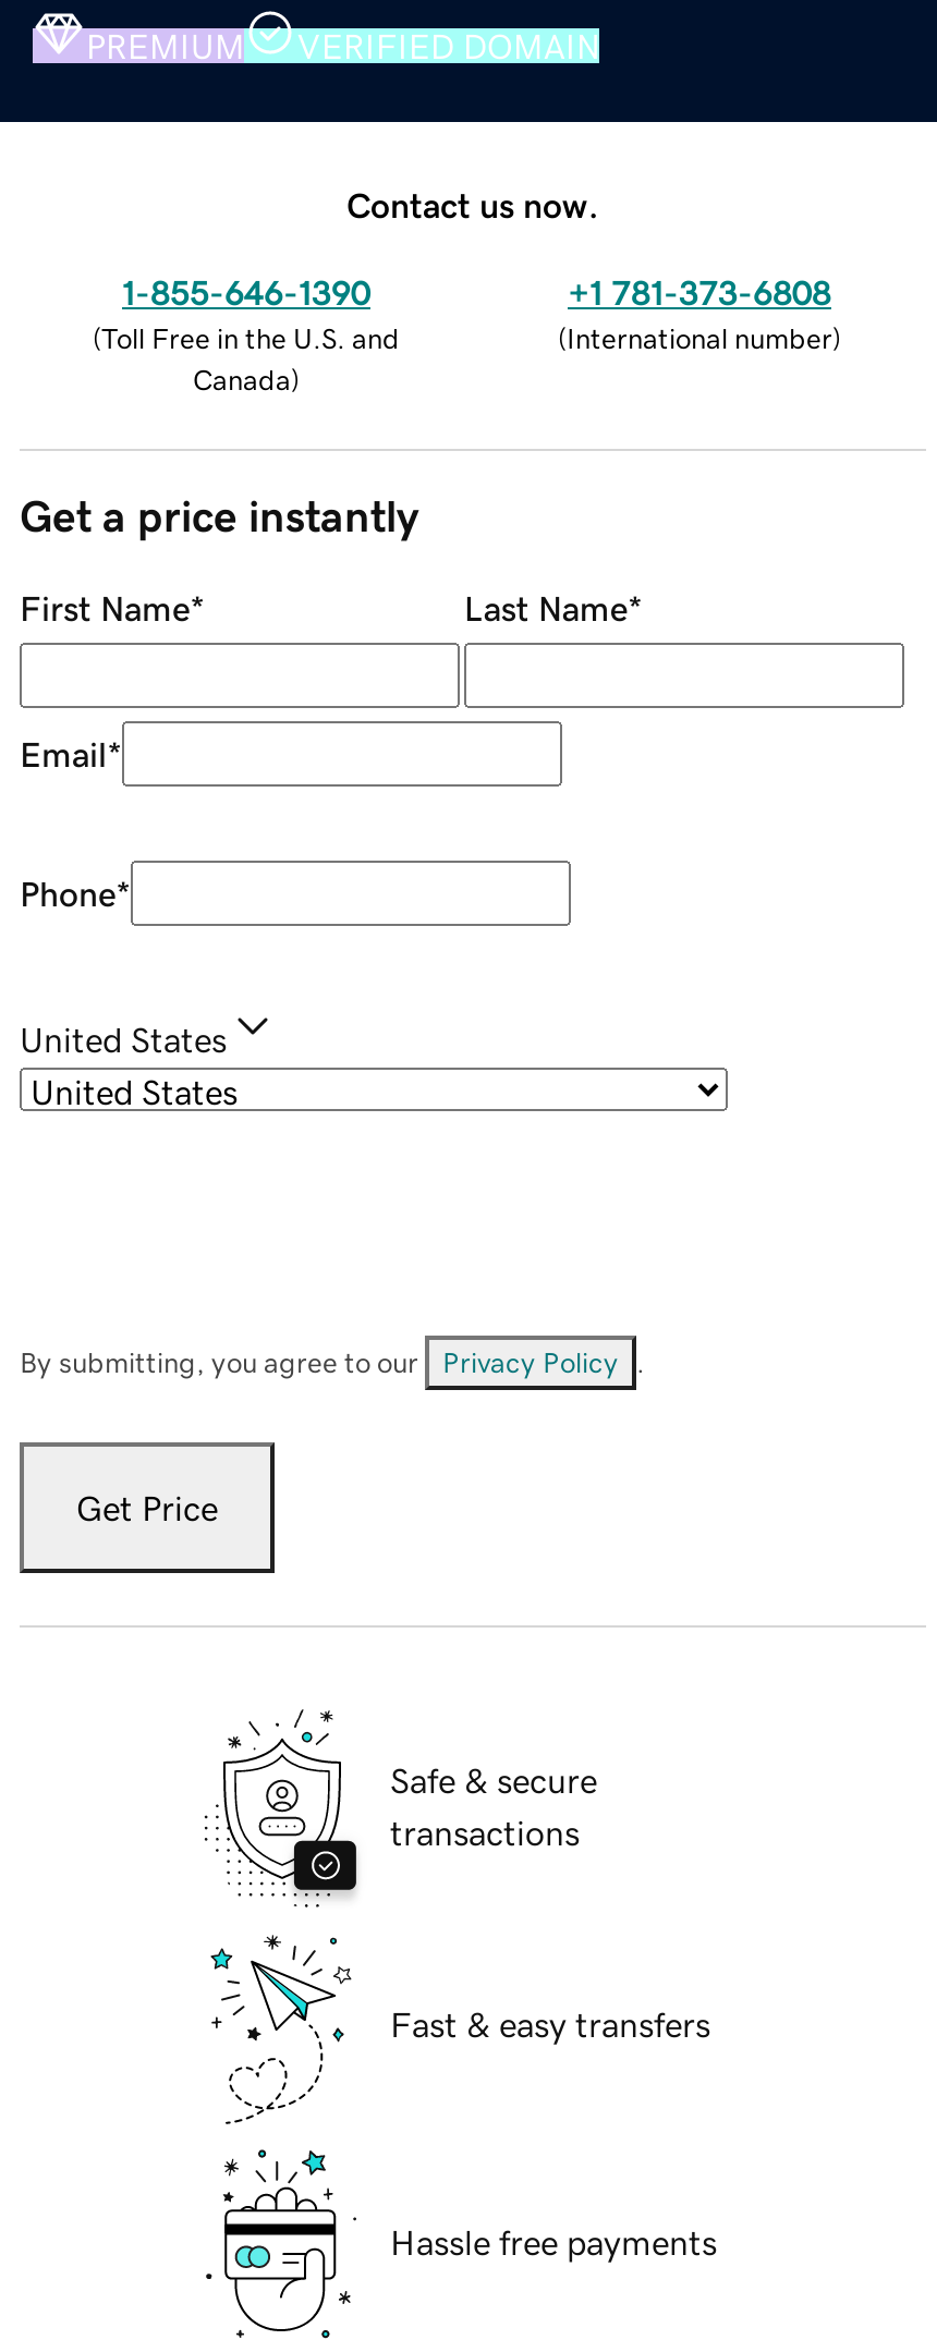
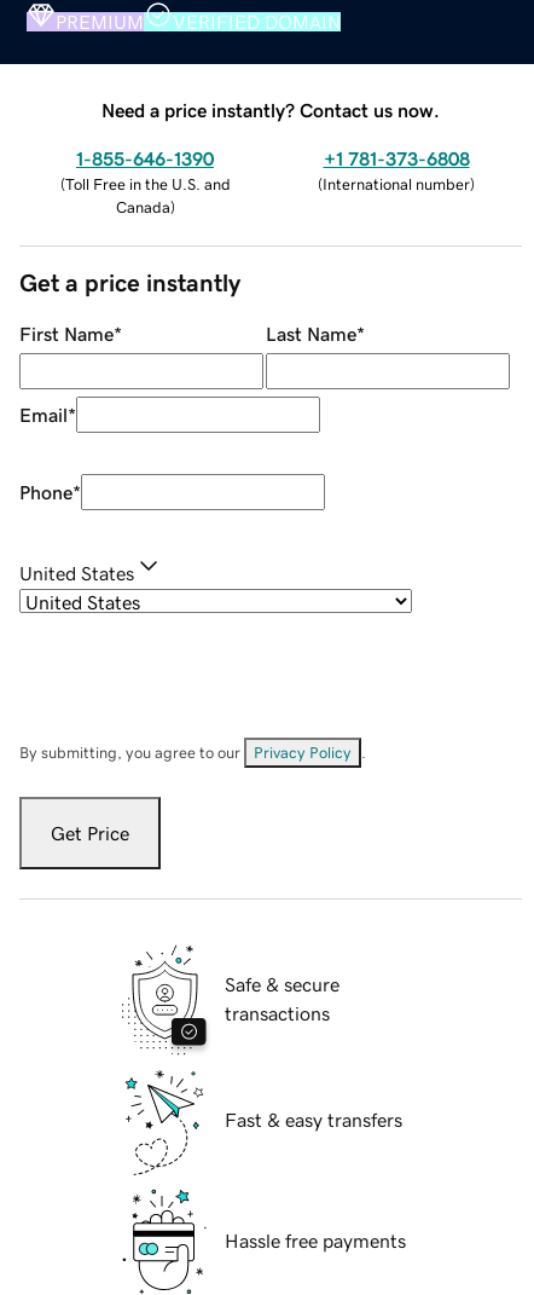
[346,187,599,221] Contact us now. -> [101,100,440,119] Need a price instantly? Contact us now.

